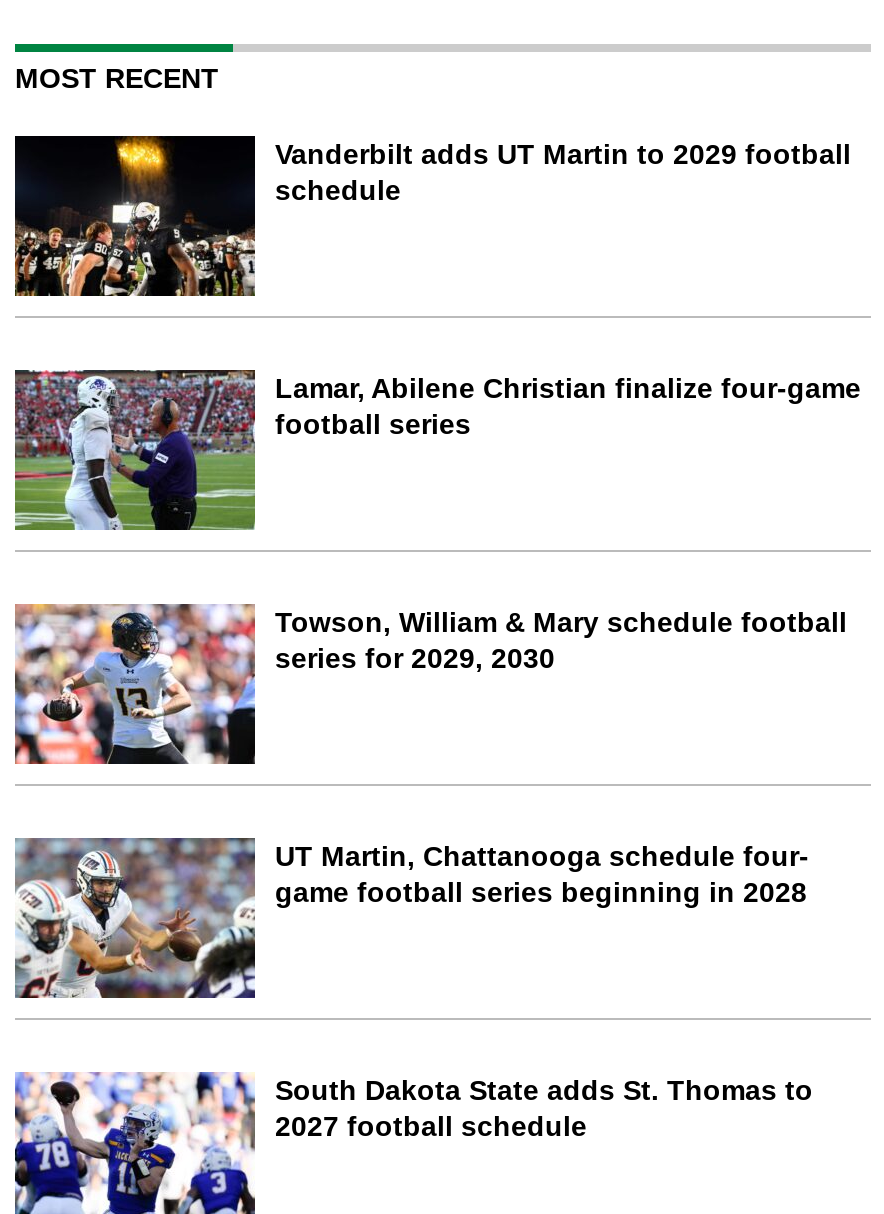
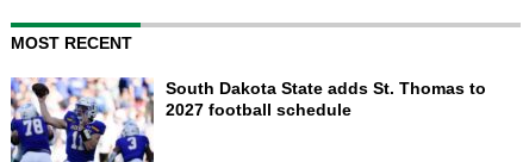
[13,134,851,298] [image] | Vanderbilt adds UT Martin to 2029 football | schedule -> none
[15,368,861,532] [image] | Lamar, Abilene Christian finalize four-game | football series -> none
[13,602,847,766] [image] | Towson, William & Mary schedule football | series for 2029, 2030 -> none
[15,836,809,1032] [image] | UT Martin, Chattanooga schedule four- | game football series beginning in 2028 -> none

